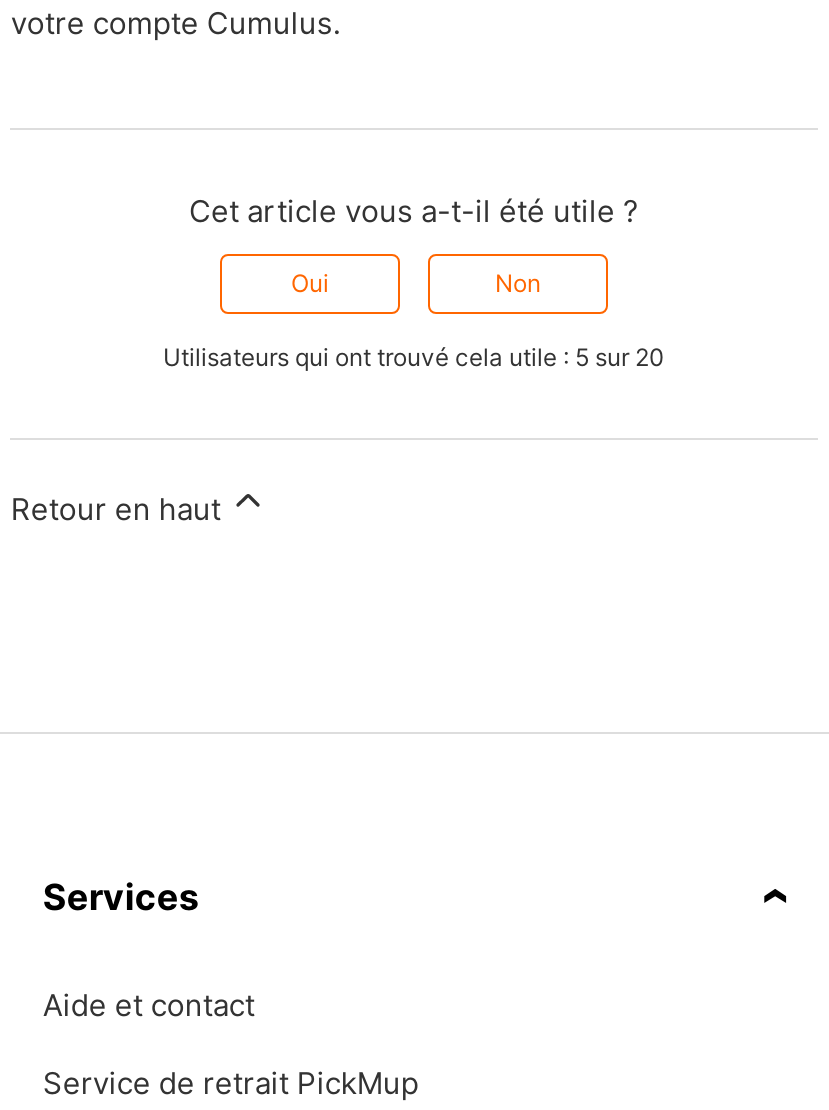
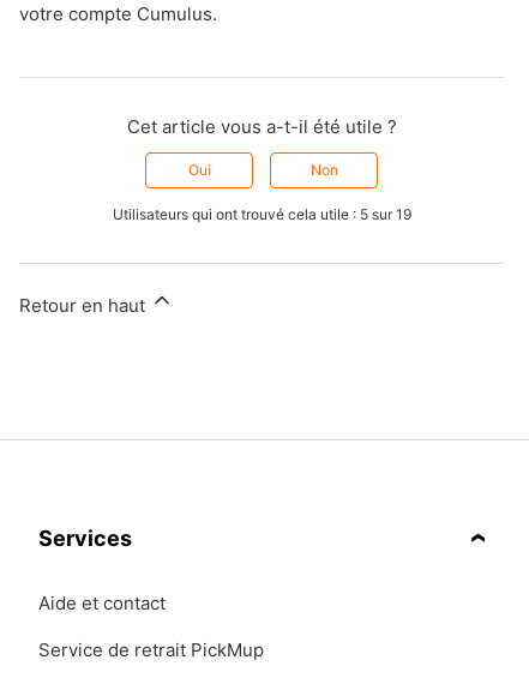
[163,343,665,373] Utilisateurs qui ont trouvé cela utile : 5 sur 20 -> [112,206,411,224] Utilisateurs qui ont trouvé cela utile : 5 sur 19

